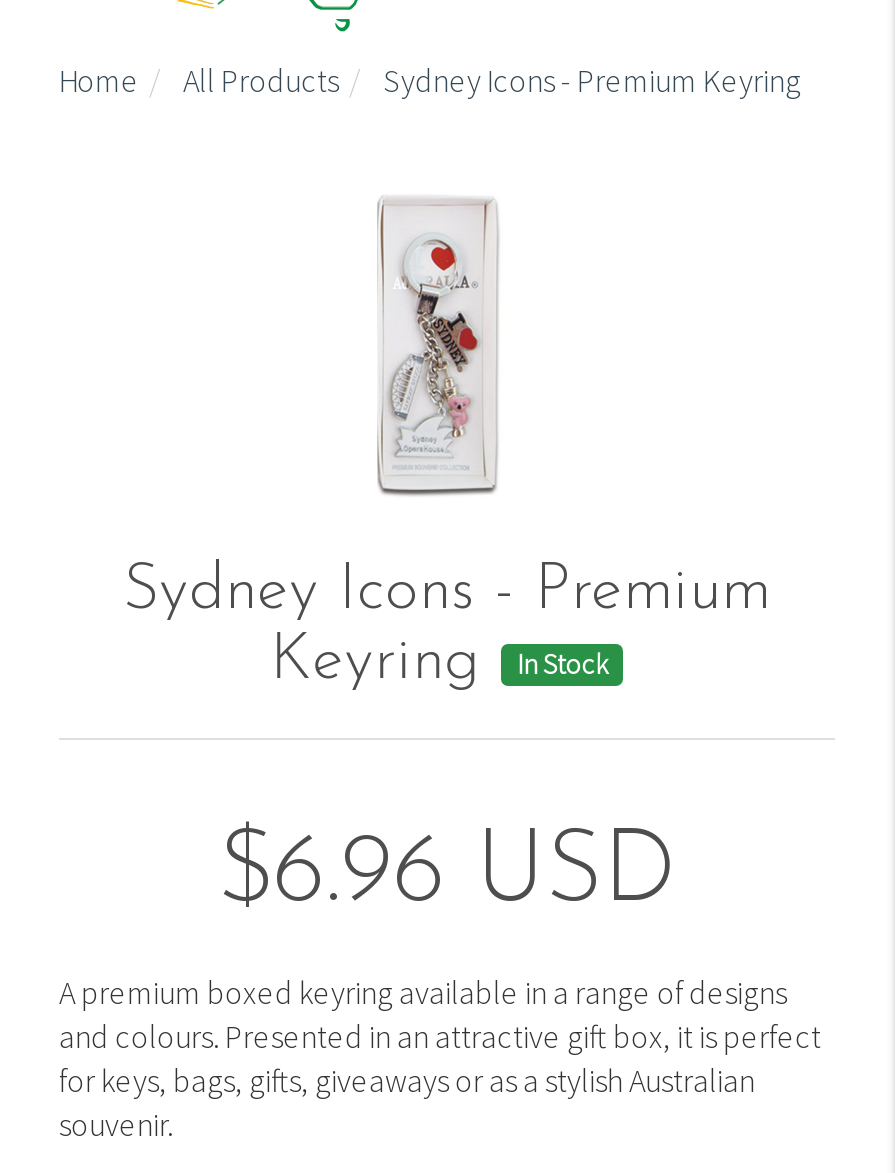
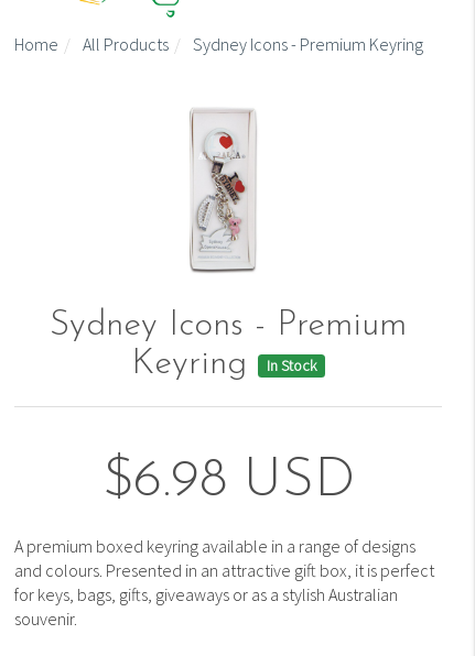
[217,824,677,926] $6.96 USD -> [102,453,354,510] $6.98 USD

